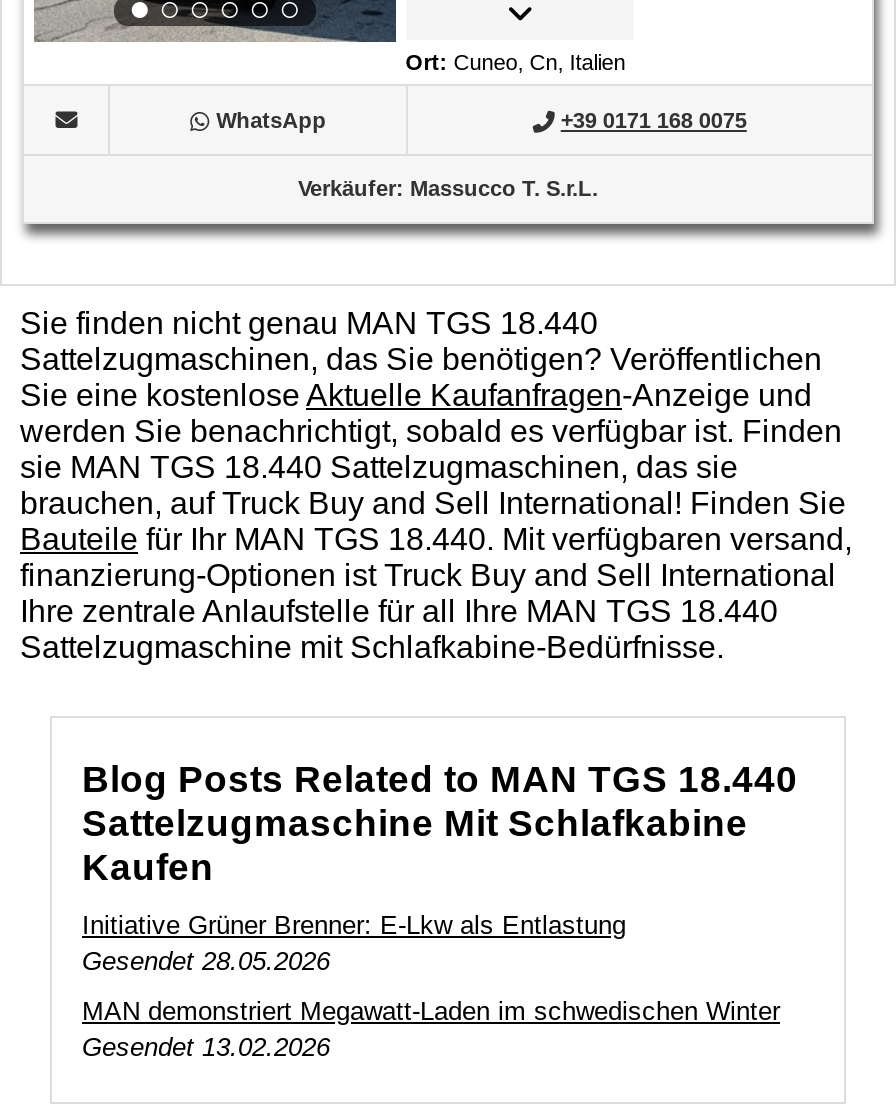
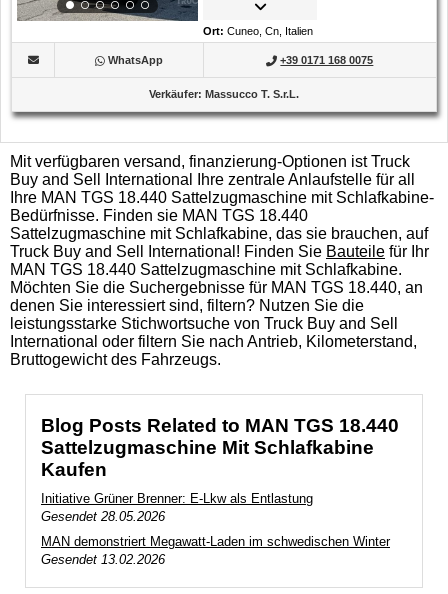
[20,306,852,664] Sie finden nicht genau MAN TGS 18.440 | Sattelzugmaschinen, das Sie benötigen? Veröffentlichen | Sie eine kostenlose Aktuelle Kaufanfragen-Anzeige und | werden Sie benachrichtigt, sobald es verfügbar ist. Finden | sie MAN TGS 18.440 Sattelzugmaschinen, das sie | brauchen, auf Truck Buy and Sell International! Finden Sie | Bauteile für Ihr MAN TGS 18.440. Mit verfügbaren versand, | finanzierung-Optionen ist Truck Buy and Sell International | Ihre zentrale Anlaufstelle für all Ihre MAN TGS 18.440 | Sattelzugmaschine mit Schlafkabine-Bedürfnisse. -> [10,153,434,368] Mit verfügbaren versand, finanzierung-Optionen ist Truck | Buy and Sell International Ihre zentrale Anlaufstelle für all | Ihre MAN TGS 18.440 Sattelzugmaschine mit Schlafkabine- | Bedürfnisse. Finden sie MAN TGS 18.440 | Sattelzugmaschine mit Schlafkabine, das sie brauchen, auf | Truck Buy and Sell International! Finden Sie Bauteile für Ihr | MAN TGS 18.440 Sattelzugmaschine mit Schlafkabine. | Möchten Sie die Suchergebnisse für MAN TGS 18.440, an | denen Sie interessiert sind, filtern? Nutzen Sie die | leistungsstarke Stichwortsuche von Truck Buy and Sell | International oder filtern Sie nach Antrieb, Kilometerstand, | Bruttogewicht des Fahrzeugs.

